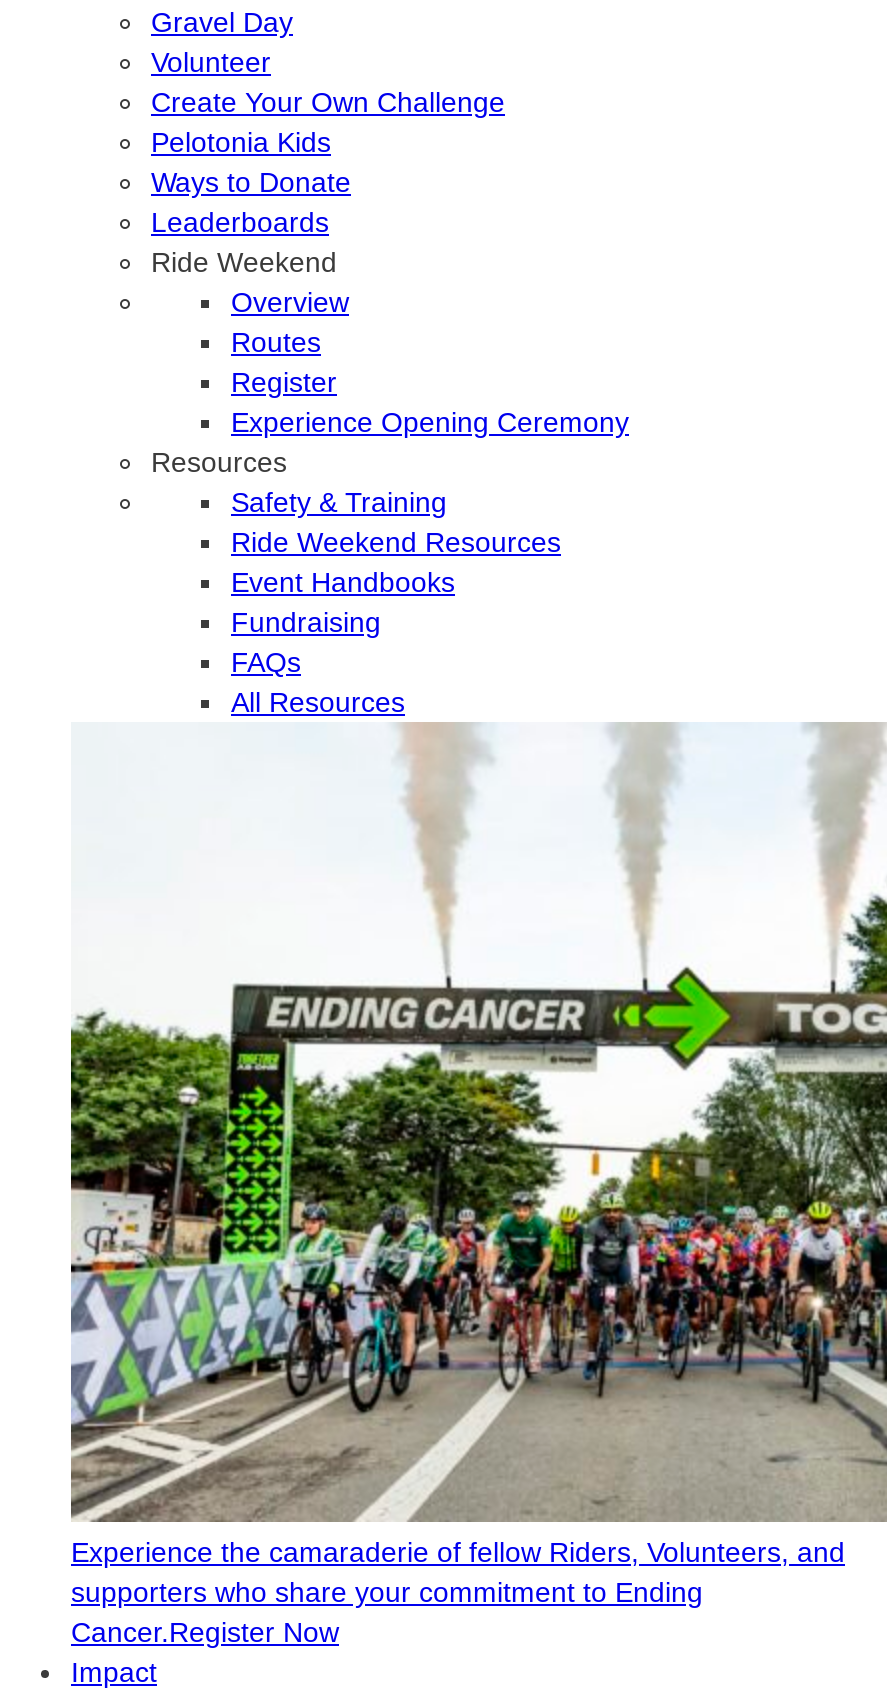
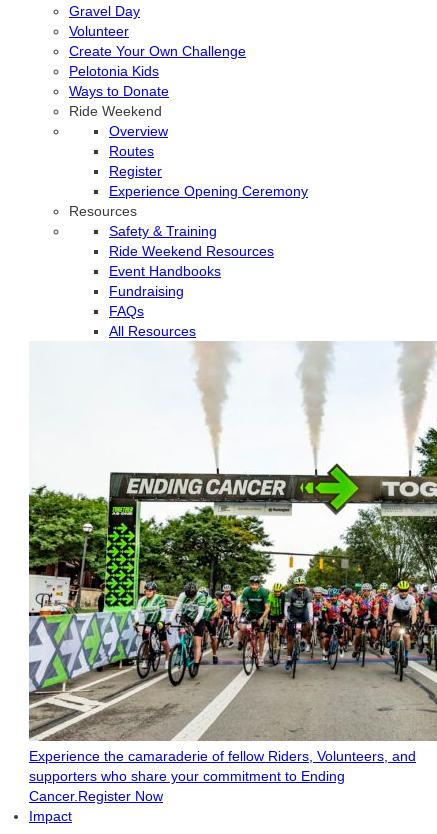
[151,205,329,237] Leaderboards -> none

